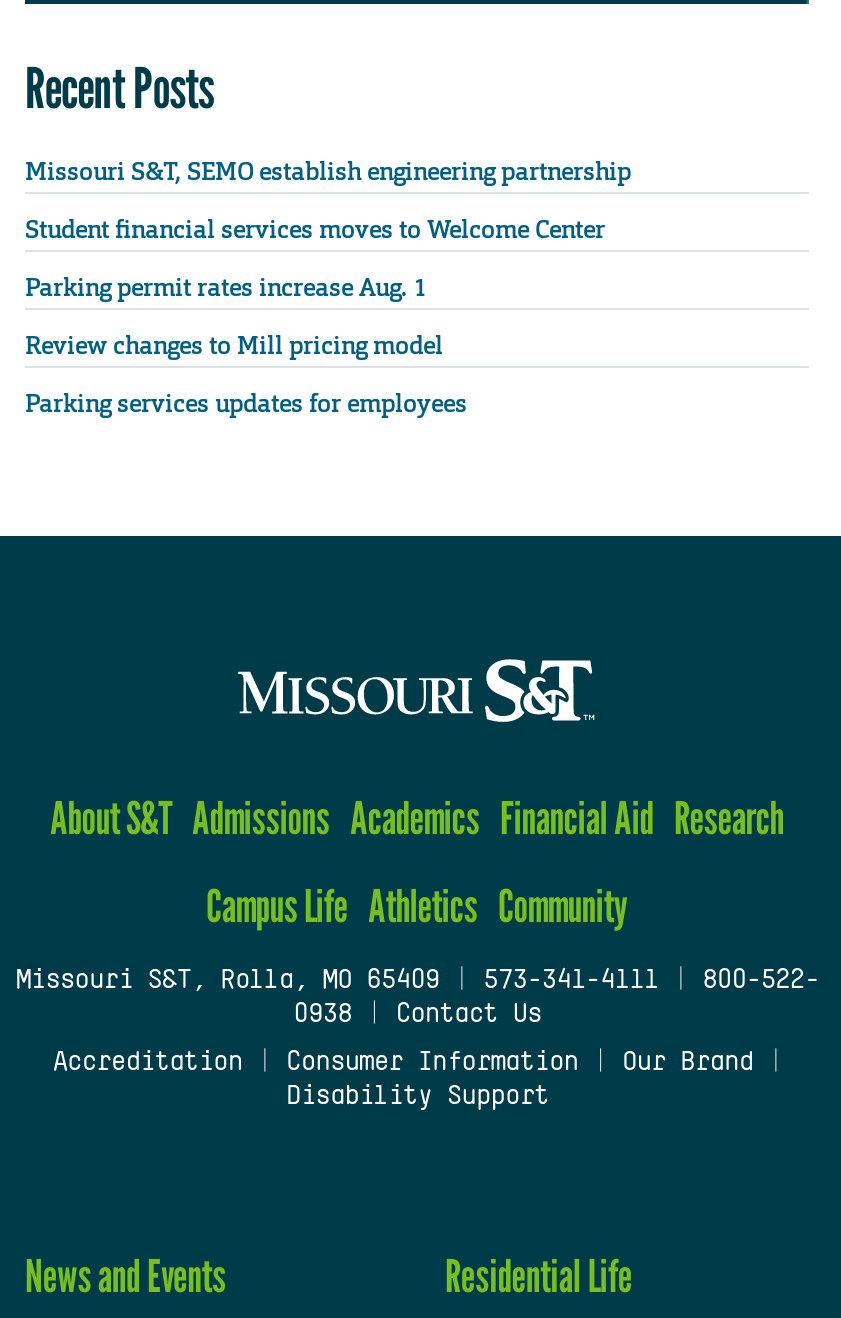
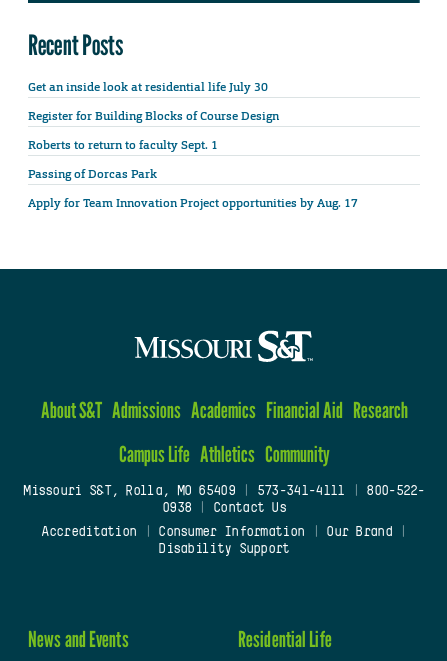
[25,155,631,187] Missouri S&T, SEMO establish engineering partnership -> [28,79,268,95] Get an inside look at residential life July 30
[25,213,605,245] Student financial services moves to Welcome Center -> [28,108,279,124] Register for Building Blocks of Course Design
[25,272,427,304] Parking permit rates increase Aug. 1 -> [28,137,221,153] Roberts to return to faculty Sept. 1
[25,330,443,362] Review changes to Mill pricing model -> [28,166,157,182] Passing of Dorcas Park
[25,388,467,420] Parking services updates for employees -> [28,195,358,211] Apply for Team Innovation Project opportunities by Aug. 17

